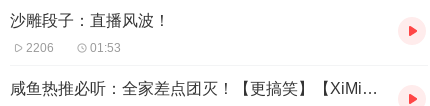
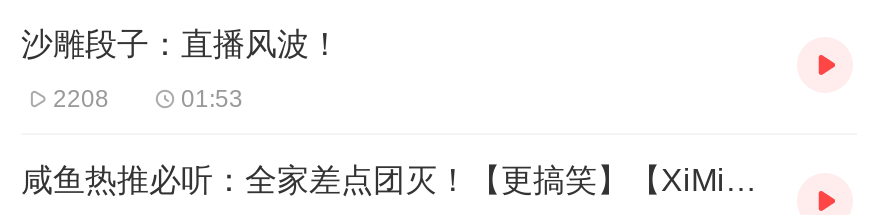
[26,41,54,55] 2206 -> [53,85,109,113] 2208

